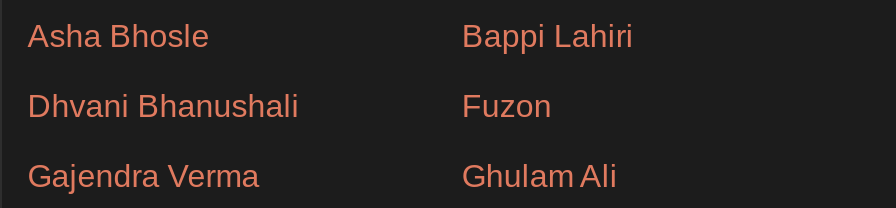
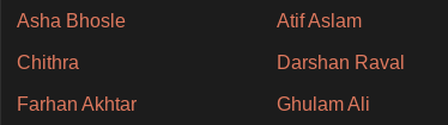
[462,20,634,54] Bappi Lahiri -> [277,11,362,31] Atif Aslam
[28,90,552,124] Dhvani Bhanushali | Fuzon -> [17,53,405,73] Chithra | Darshan Raval
[28,160,260,194] Gajendra Verma -> [17,94,136,115] Farhan Akhtar

